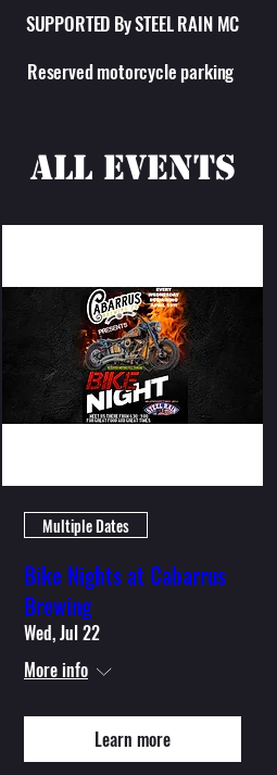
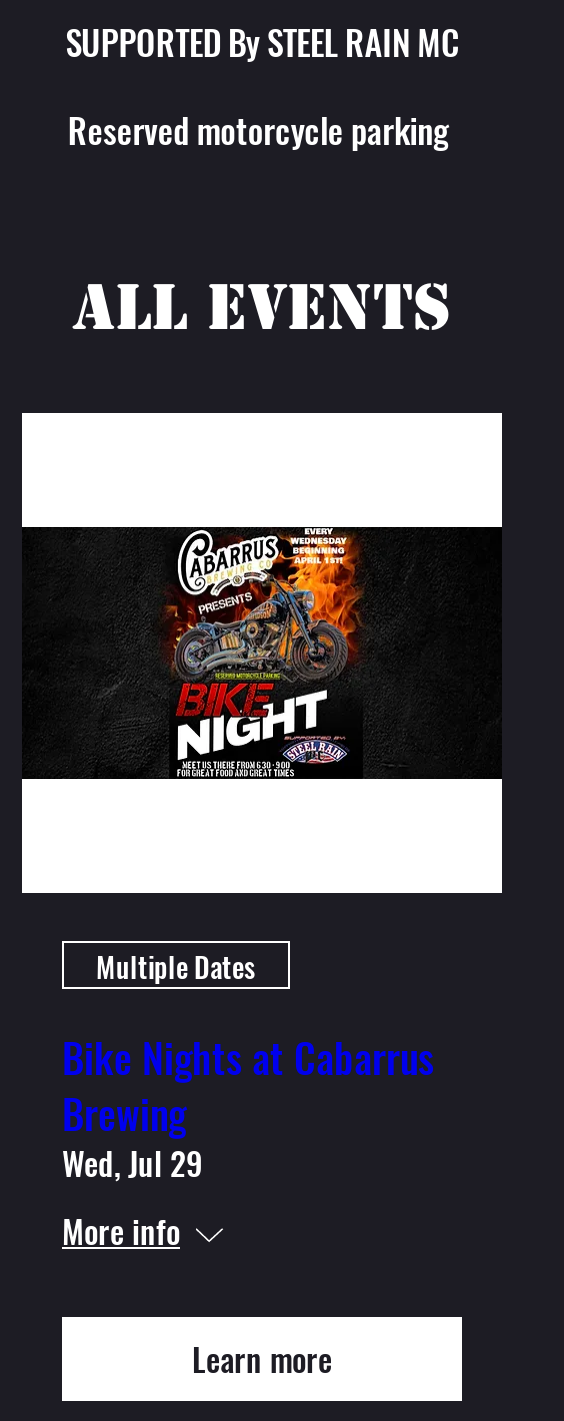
[24,620,100,646] Wed, Jul 22 -> [62,1139,202,1187] Wed, Jul 29

